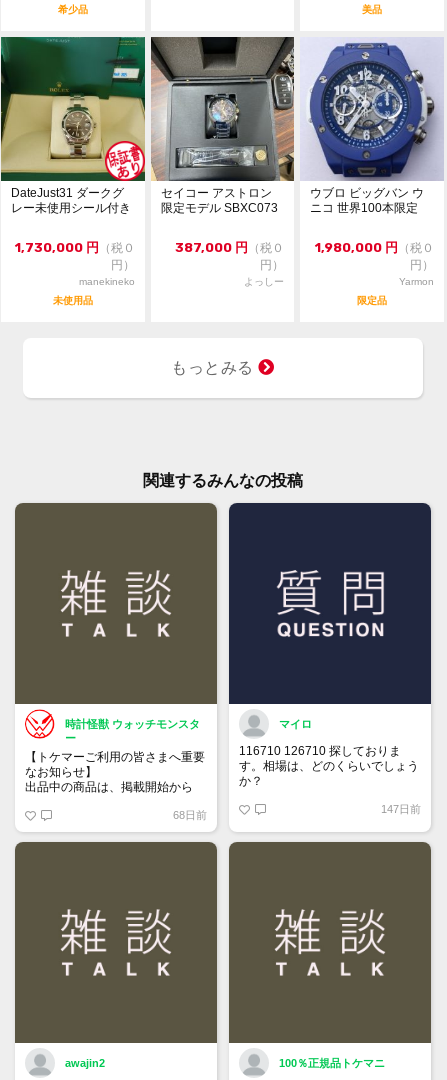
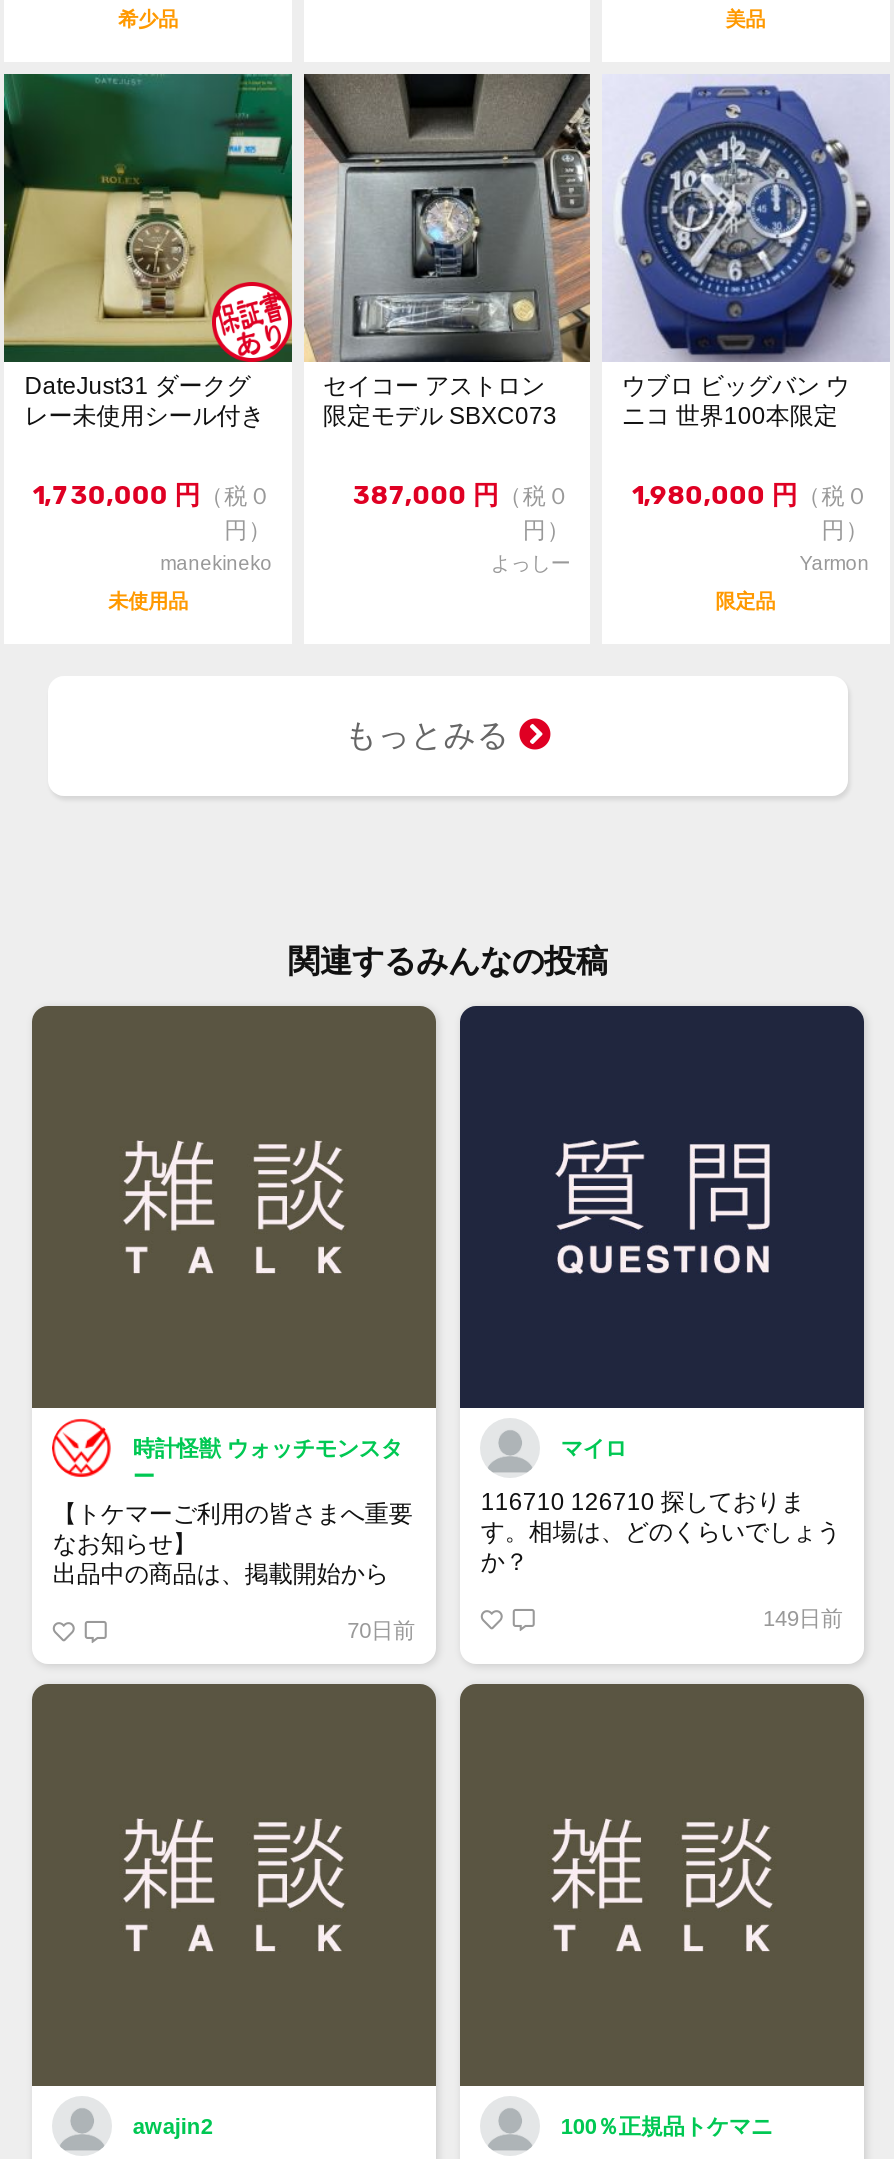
[380,803,420,815] 147日前 -> [763,1606,843,1630] 149日前
[173,809,207,821] 68日前 -> [347,1618,415,1642] 70日前

